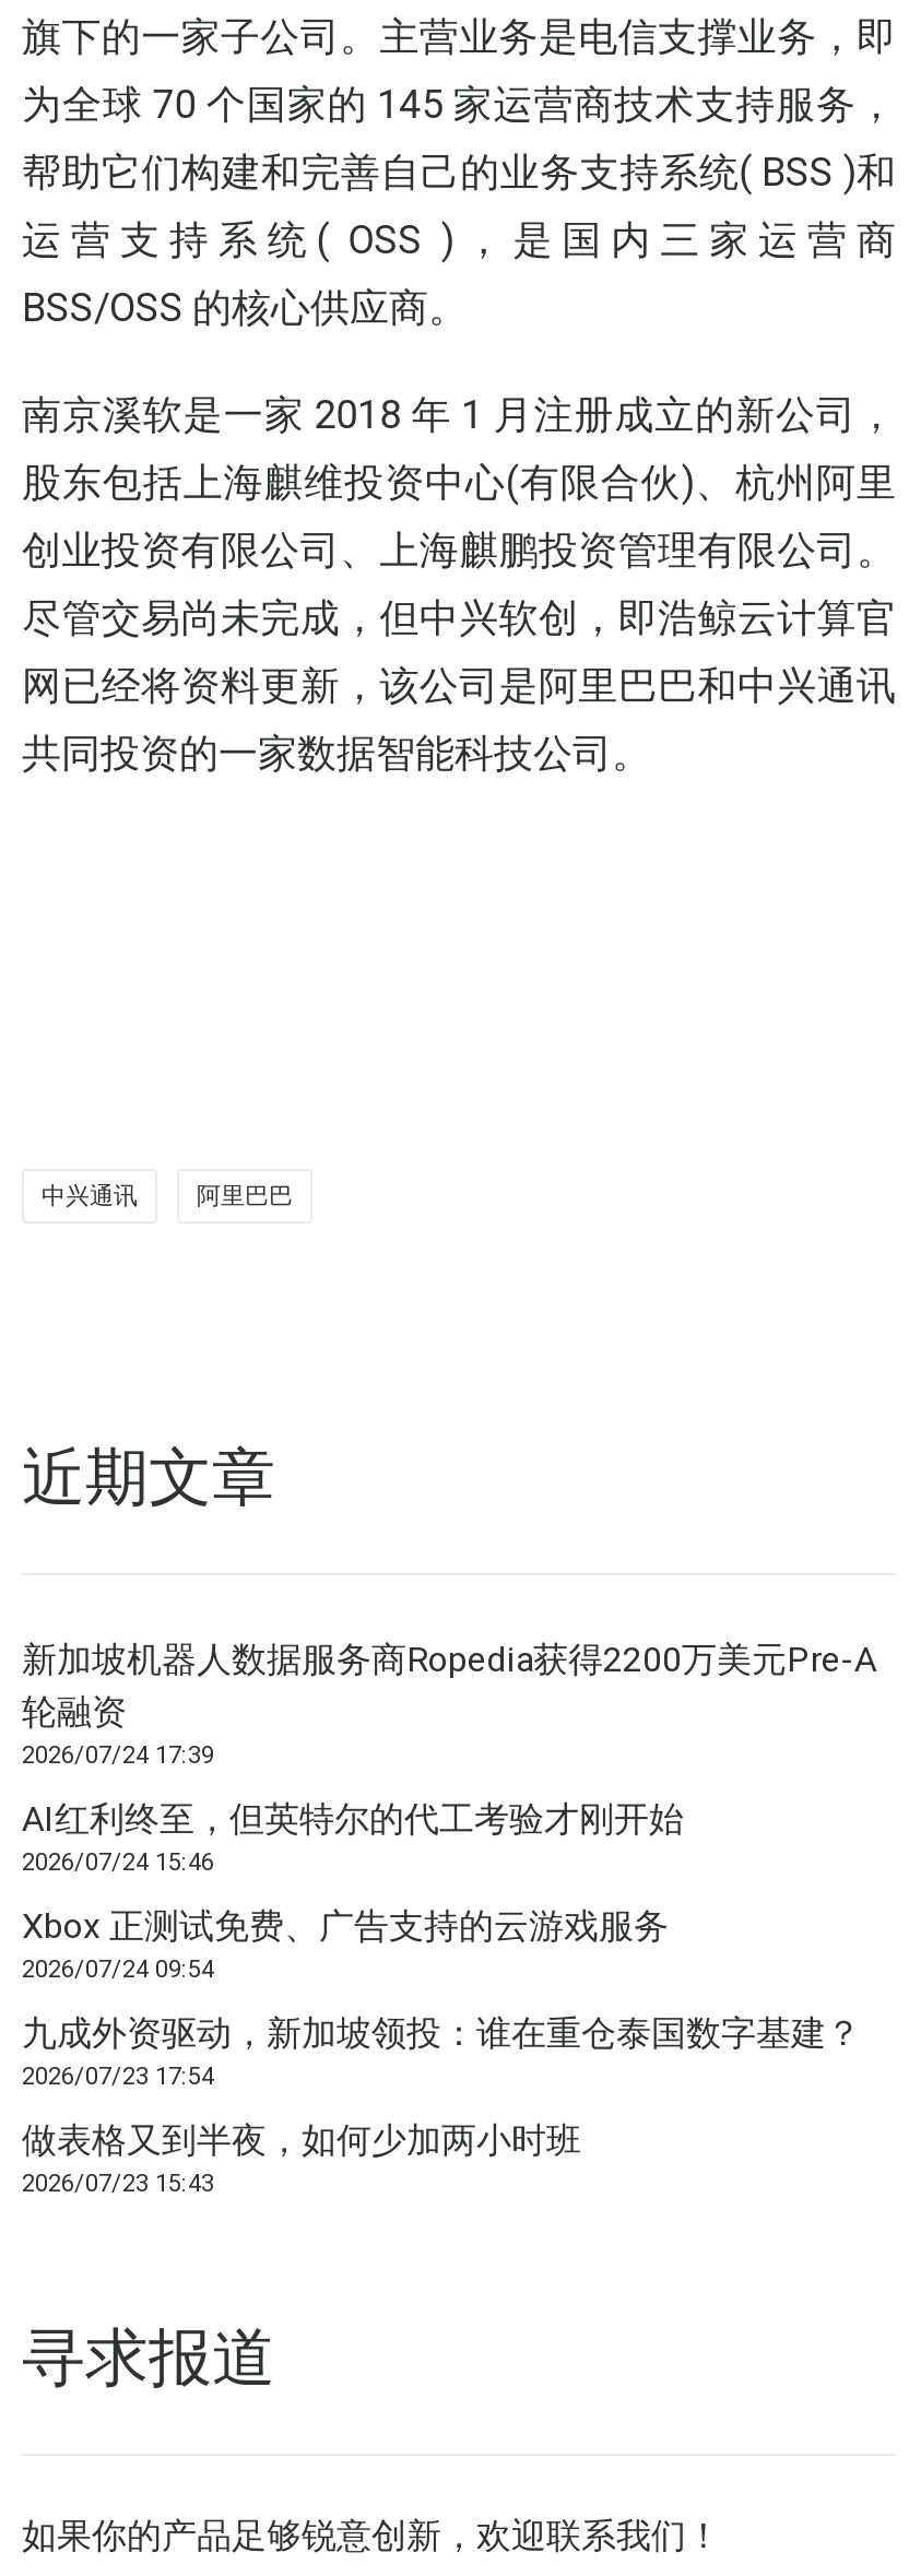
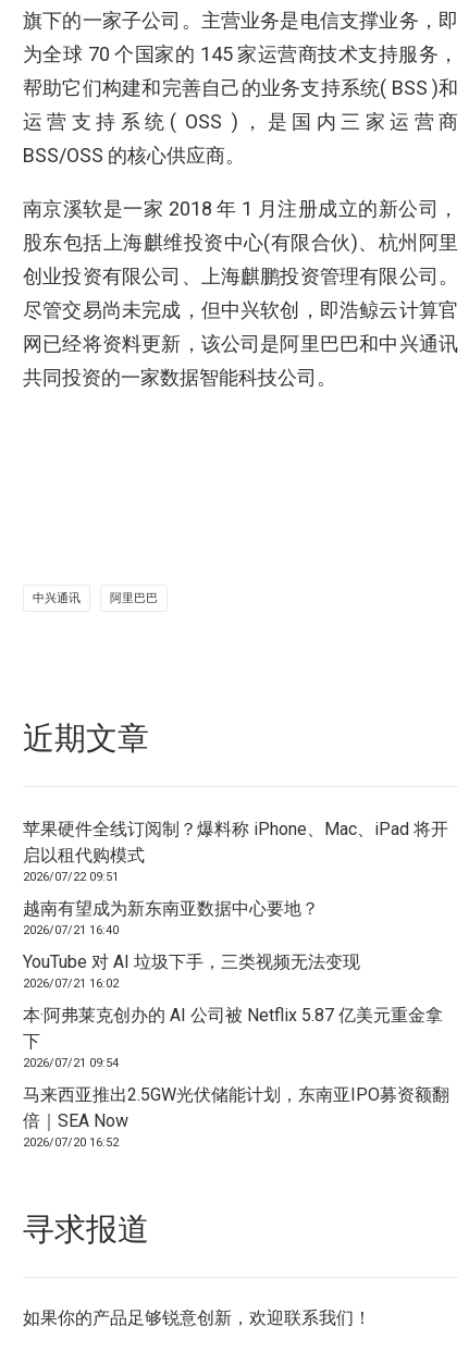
[22,1638,876,1769] 新加坡机器人数据服务商Ropedia获得2200万美元Pre-A | 轮融资 | 2026/07/24 17:39 -> [23,818,448,884] 苹果硬件全线订阅制？爆料称 iPhone、Mac、iPad 将开 | 启以租代购模式 | 2026/07/22 09:51
[22,1798,684,1876] AI红利终至，但英特尔的代工考验才刚开始 | 2026/07/24 15:46 -> [23,898,319,937] 越南有望成为新东南亚数据中心要地？ | 2026/07/21 16:40
[22,1905,669,1983] Xbox 正测试免费、广告支持的云游戏服务 | 2026/07/24 09:54 -> [23,951,360,990] YouTube 对 AI 垃圾下手，三类视频无法变现 | 2026/07/21 16:02
[22,2012,861,2090] 九成外资驱动，新加坡领投：谁在重仓泰国数字基建？ | 2026/07/23 17:54 -> [23,1004,443,1070] 本·阿弗莱克创办的 AI 公司被 Netflix 5.87 亿美元重金拿 | 下 | 2026/07/21 09:54
[22,2119,581,2197] 做表格又到半夜，如何少加两小时班 | 2026/07/23 15:43 -> [23,1084,449,1149] 马来西亚推出2.5GW光伏储能计划，东南亚IPO募资额翻 | 倍｜SEA Now | 2026/07/20 16:52

